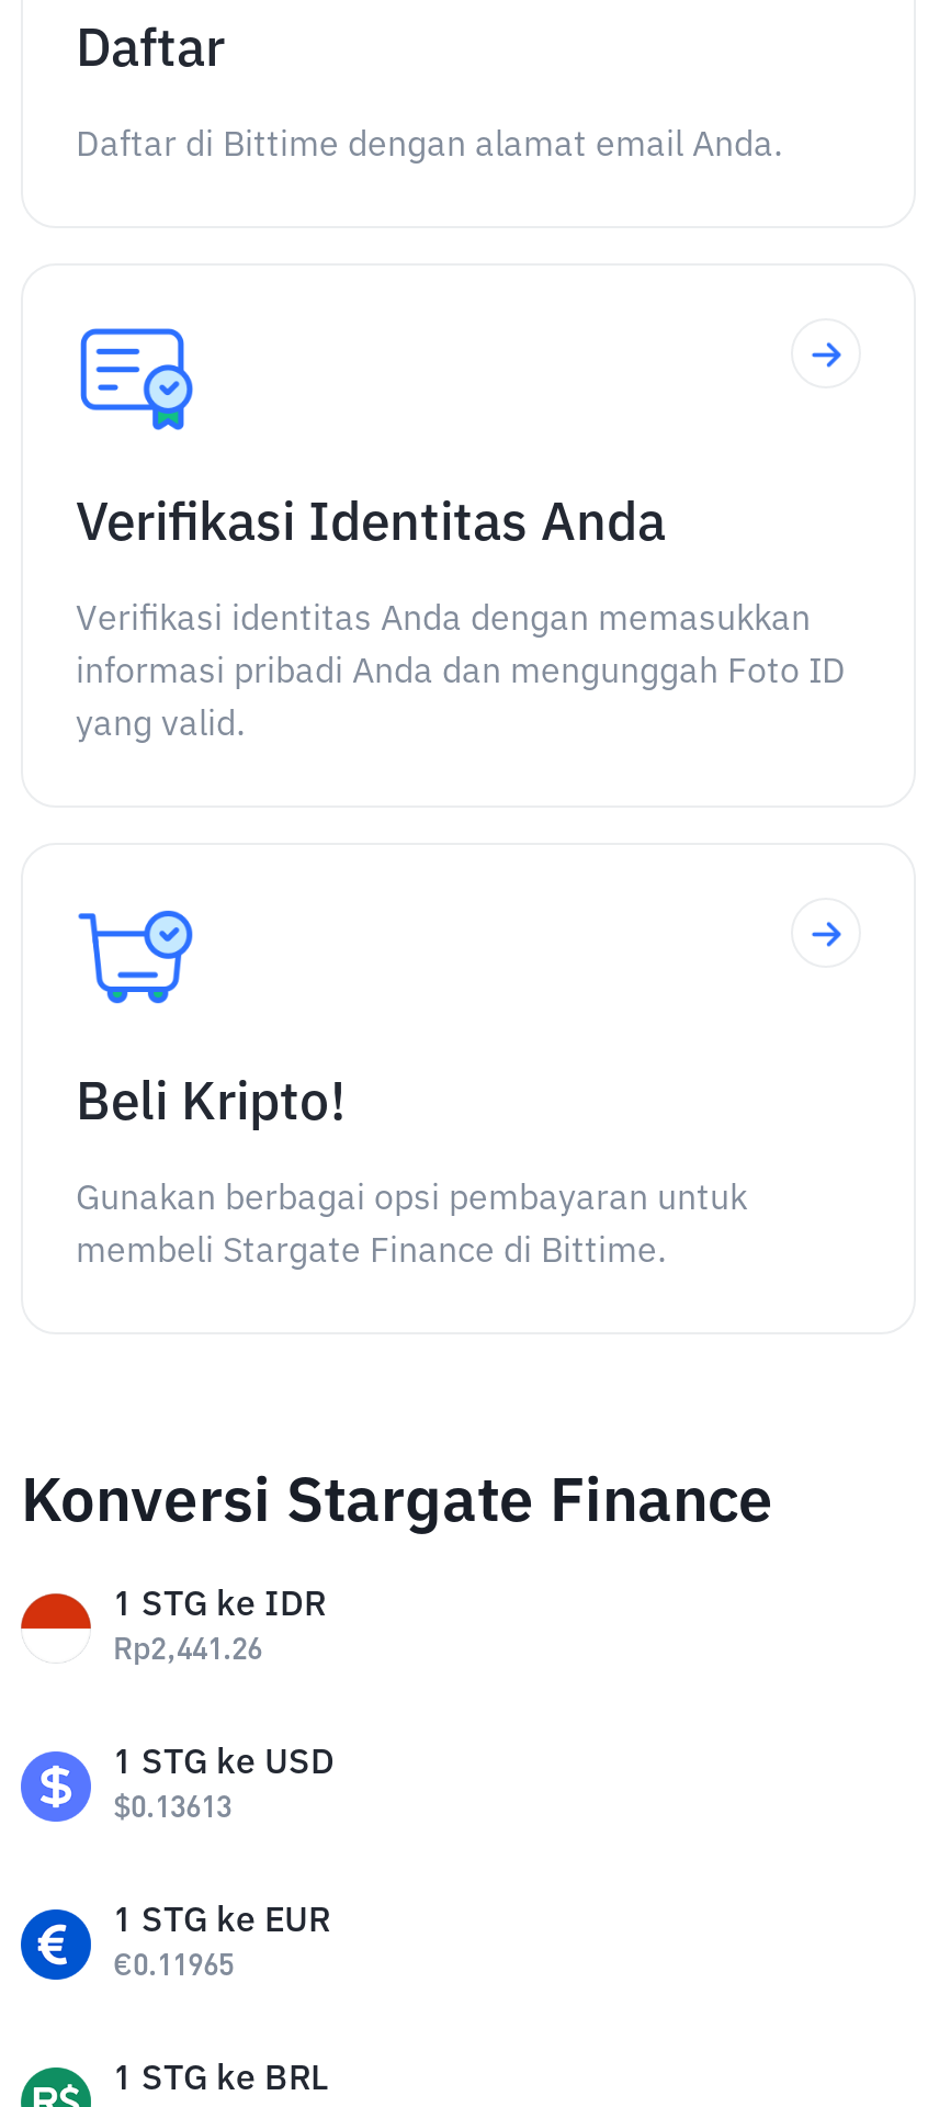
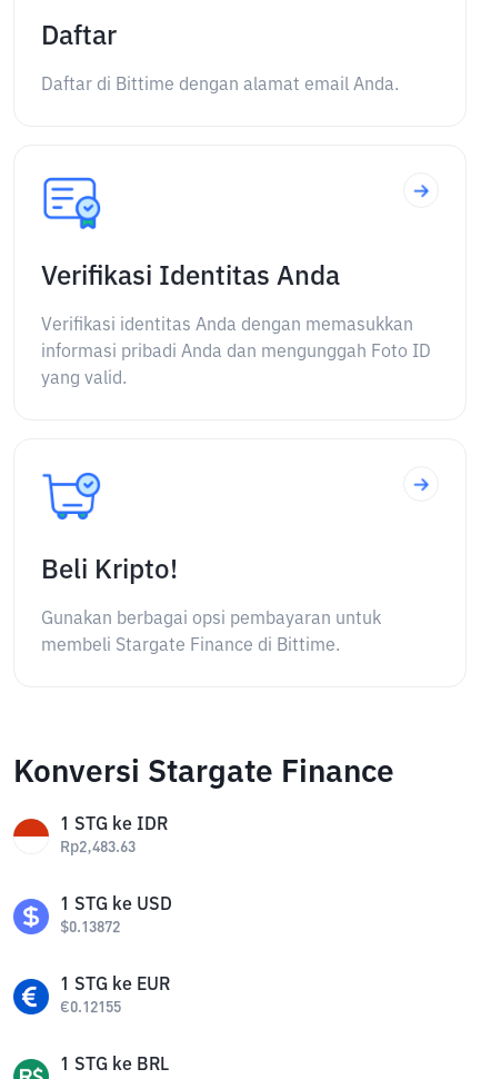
[113,1635,262,1666] Rp2,441.26 -> [60,840,136,855] Rp2,483.63
[113,1793,231,1824] $0.13613 -> [60,920,120,936] $0.13872
[113,1951,234,1982] €0.11965 -> [60,1000,121,1016] €0.12155

